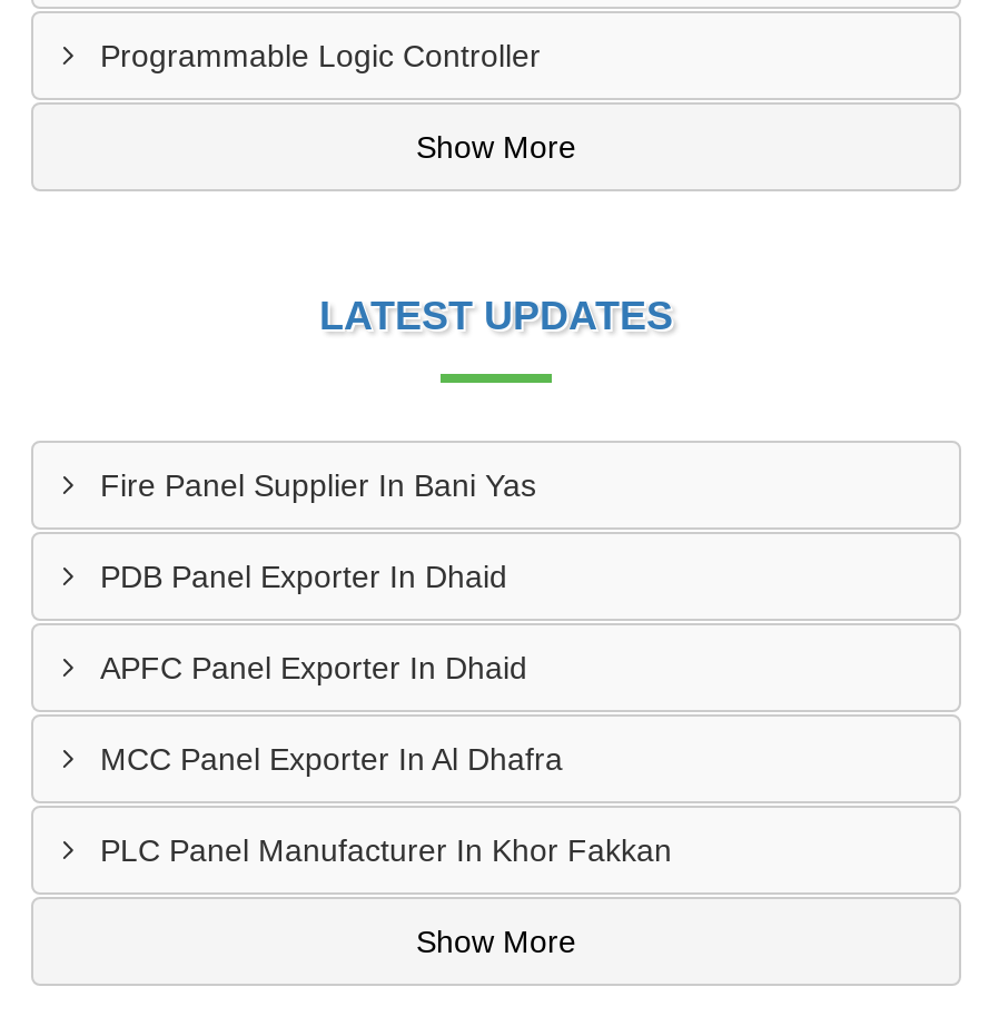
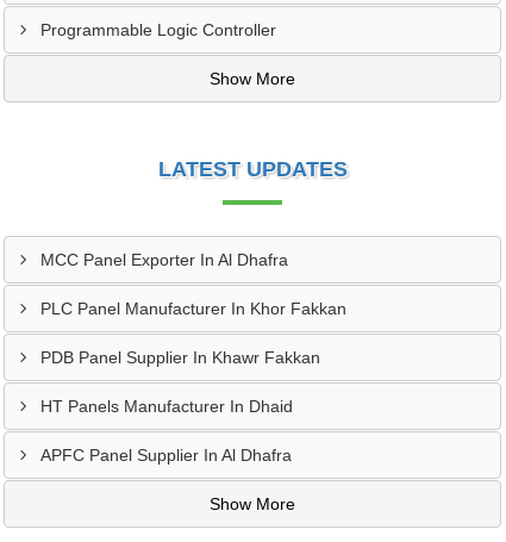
[100,467,536,685] Fire Panel Supplier In Bani Yas | PDB Panel Exporter In Dhaid | APFC Panel Exporter In Dhaid -> none
moved [100,741,672,868] -> [40,250,346,318]: MCC Panel Exporter In Al Dhafra | PLC Panel Manufacturer In Khor Fakkan
none -> [40,348,320,465] PDB Panel Supplier In Khawr Fakkan | HT Panels Manufacturer In Dhaid | APFC Panel Supplier In Al Dhafra

